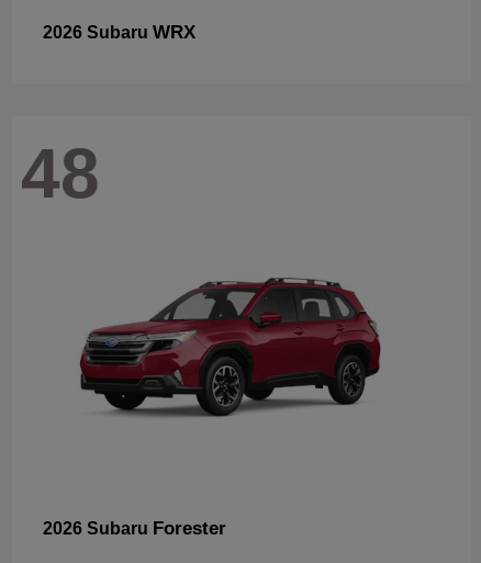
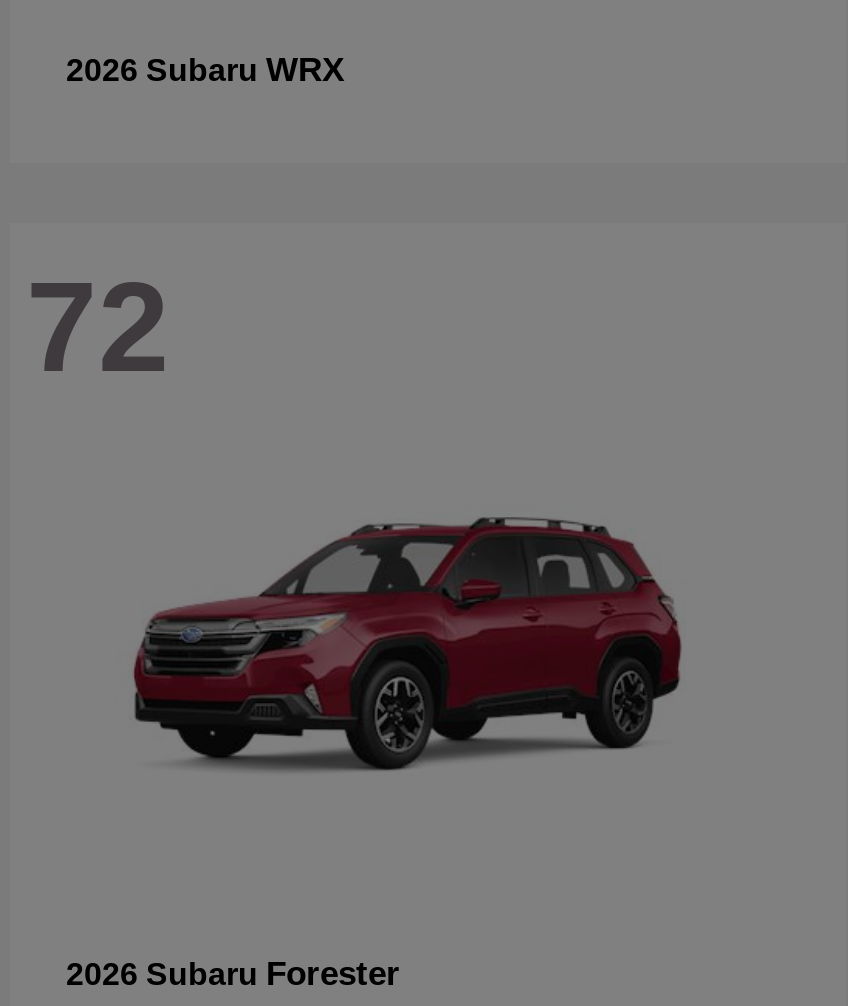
[21,134,100,213] 48 -> [26,255,170,399] 72

